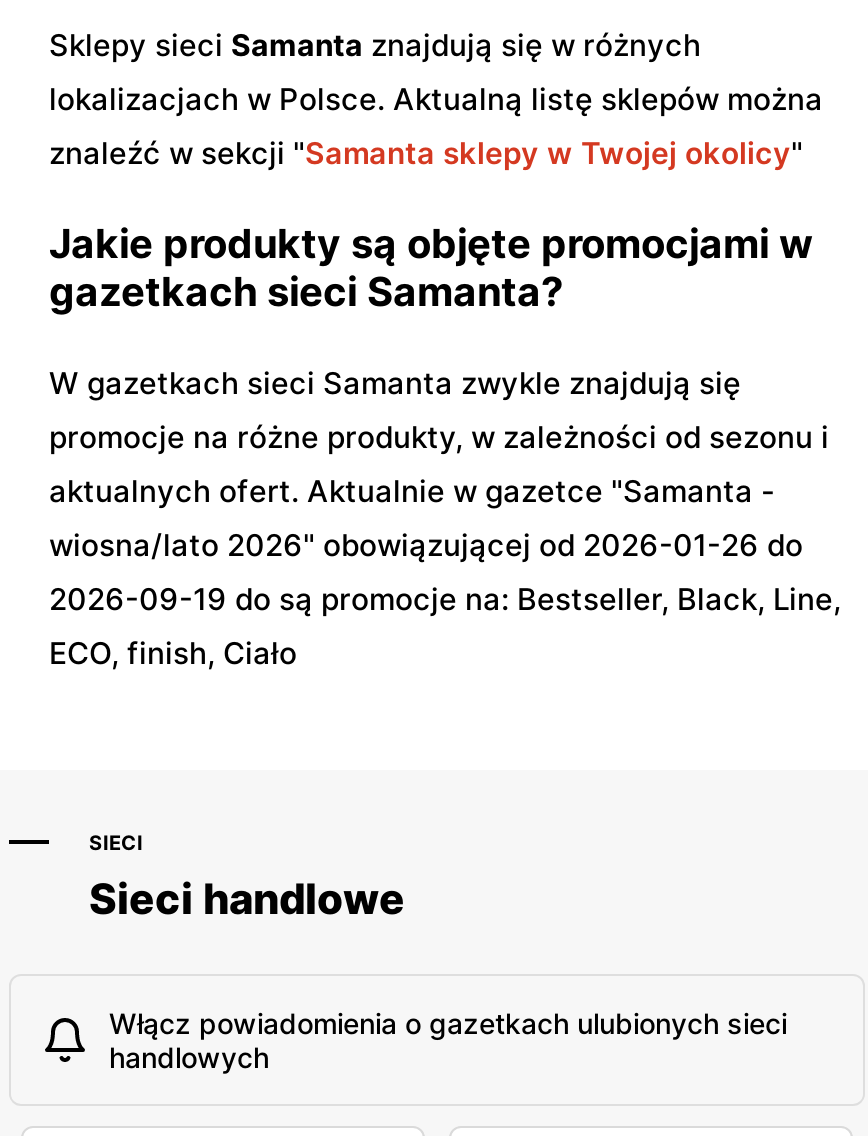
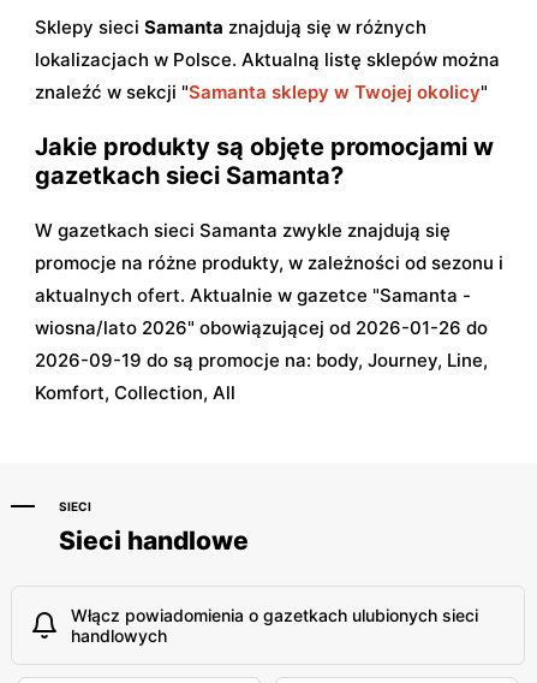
[49,579,841,671] 2026-09-19 do są promocje na: Bestseller, Black, Line, | ECO, finish, Ciało -> [35,348,488,403] 2026-09-19 do są promocje na: body, Journey, Line, | Komfort, Collection, All

